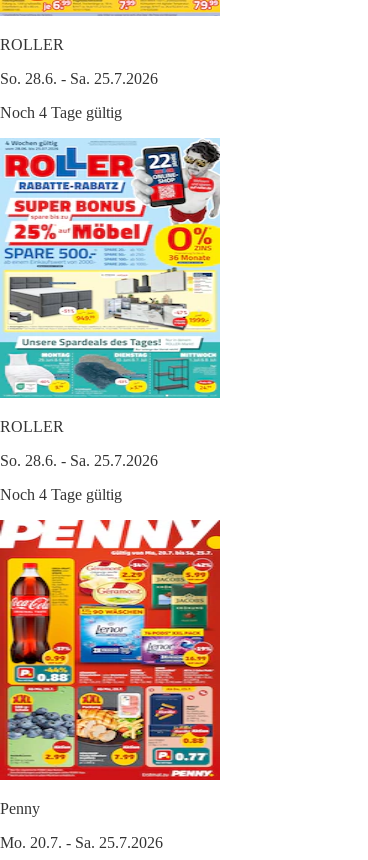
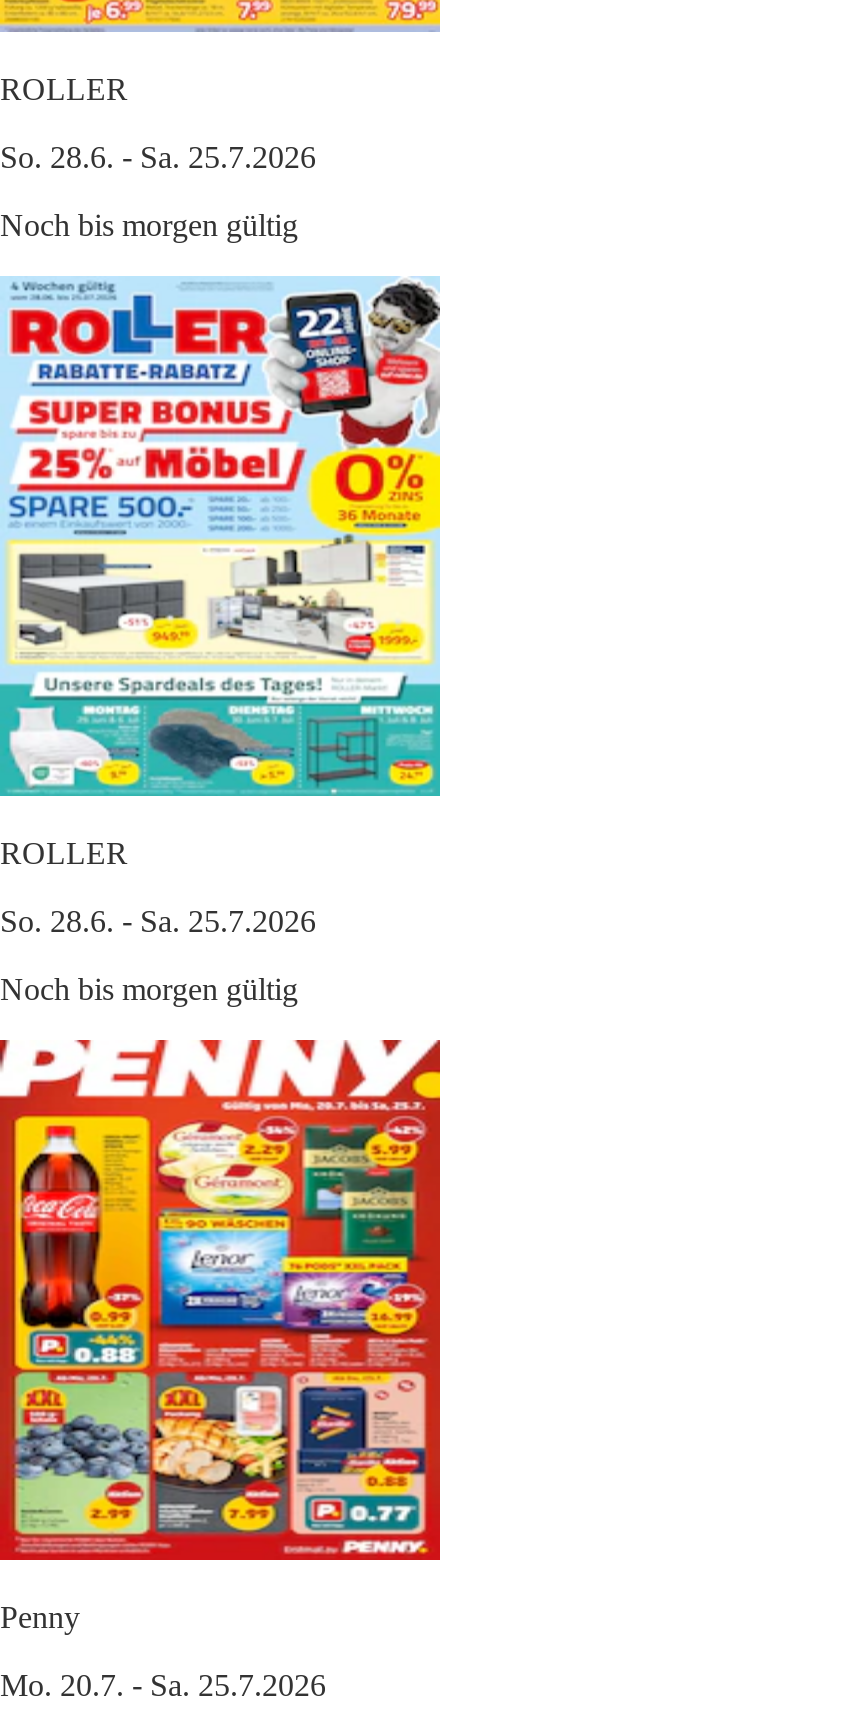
[0,104,122,121] Noch 4 Tage gültig -> [0,208,298,242] Noch bis morgen gültig
[0,486,122,503] Noch 4 Tage gültig -> [0,972,298,1006] Noch bis morgen gültig

